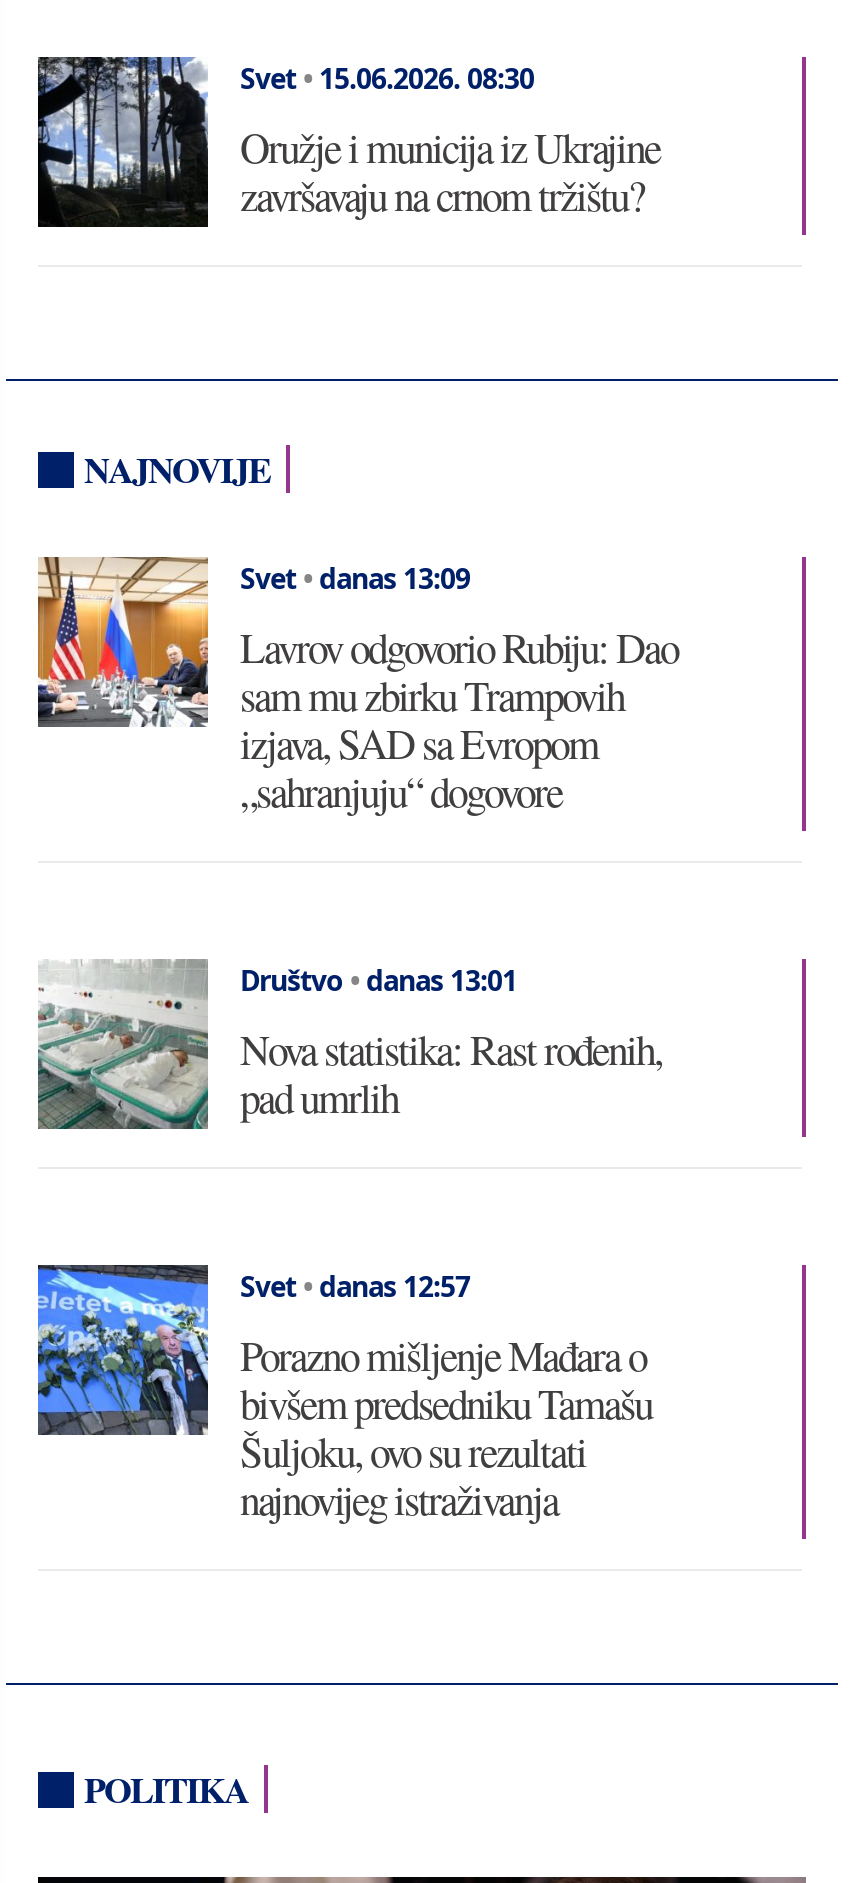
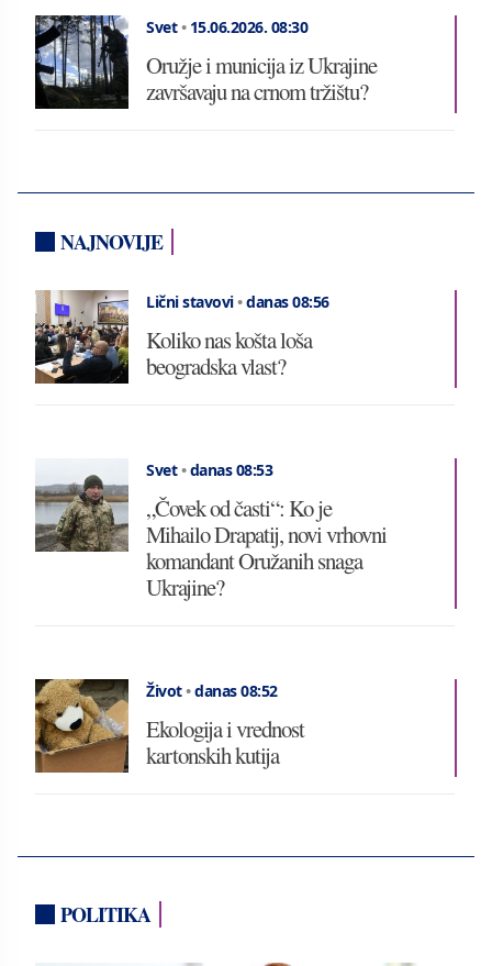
[36,557,678,819] [image] | Svet • danas 13:09 | Lavrov odgovorio Rubiju: Dao | sam mu zbirku Trampovih | izjava, SAD sa Evropom | „sahranjuju“ dogovore -> [34,290,329,385] [image] | Lični stavovi • danas 08:56 | Koliko nas košta loša | beogradska vlast?
[38,959,662,1131] [image] | Društvo • danas 13:01 | Nova statistika: Rast rođenih, | pad umrlih -> [35,459,387,602] [image] | Svet • danas 08:53 | „Čovek od časti“: Ko je | Mihailo Drapatij, novi vrhovni | komandant Oružanih snaga | Ukrajine?
[36,1263,652,1527] [image] | Svet • danas 12:57 | Porazno mišljenje Mađara o | bivšem predsedniku Tamašu | Šuljoku, ovo su rezultati | najnovijeg istraživanja -> [34,678,304,774] [image] | Život • danas 08:52 | Ekologija i vrednost | kartonskih kutija

